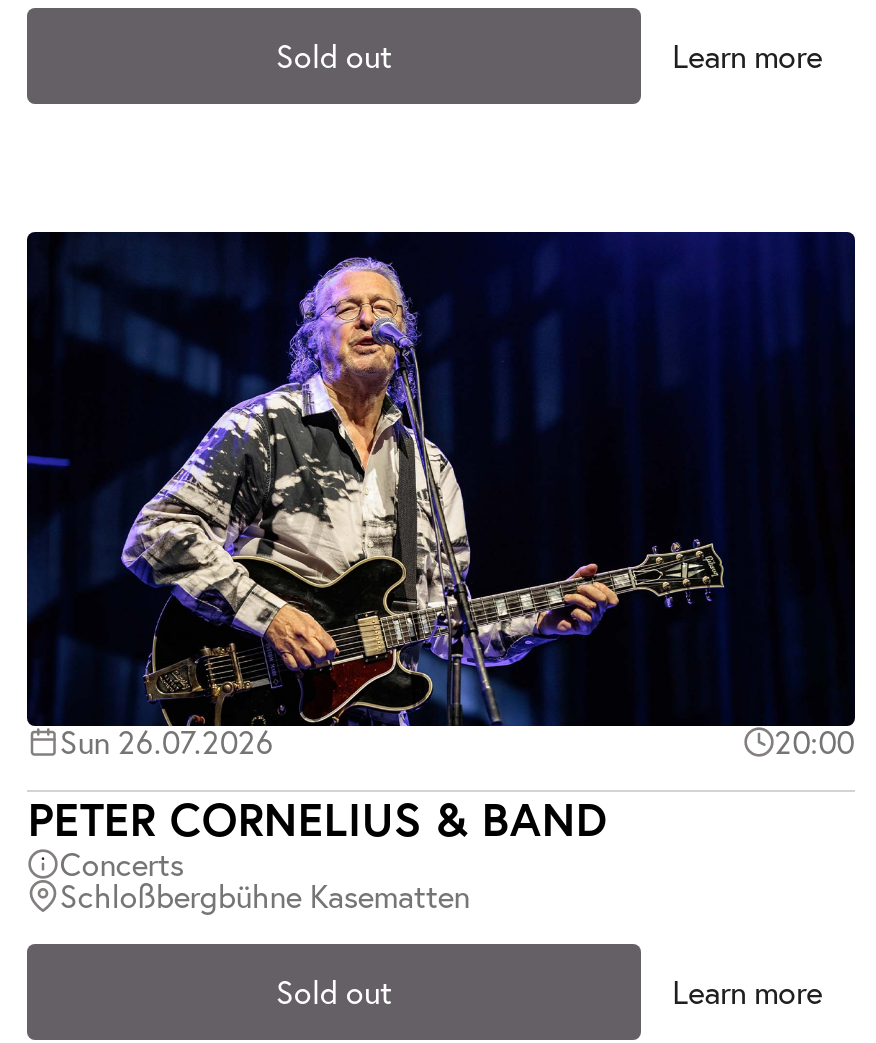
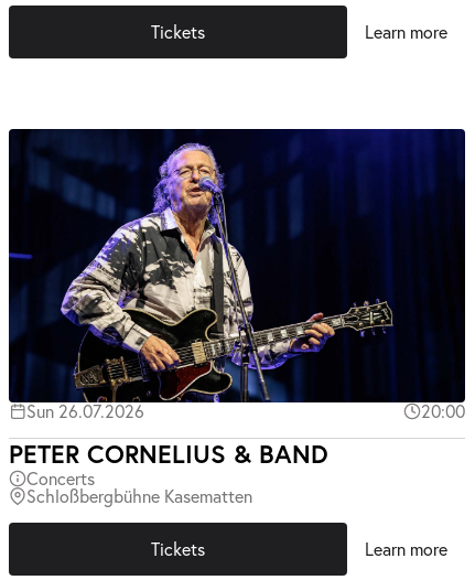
[276,34,392,76] Sold out -> [151,21,205,43] Tickets
[276,971,392,1013] Sold out -> [151,538,205,560] Tickets

